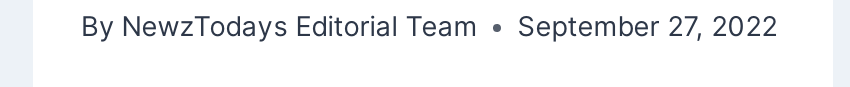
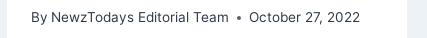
[81,11,777,43] By NewzTodays Editorial Team September 27, 2022 -> [31,9,360,25] By NewzTodays Editorial Team October 27, 2022

